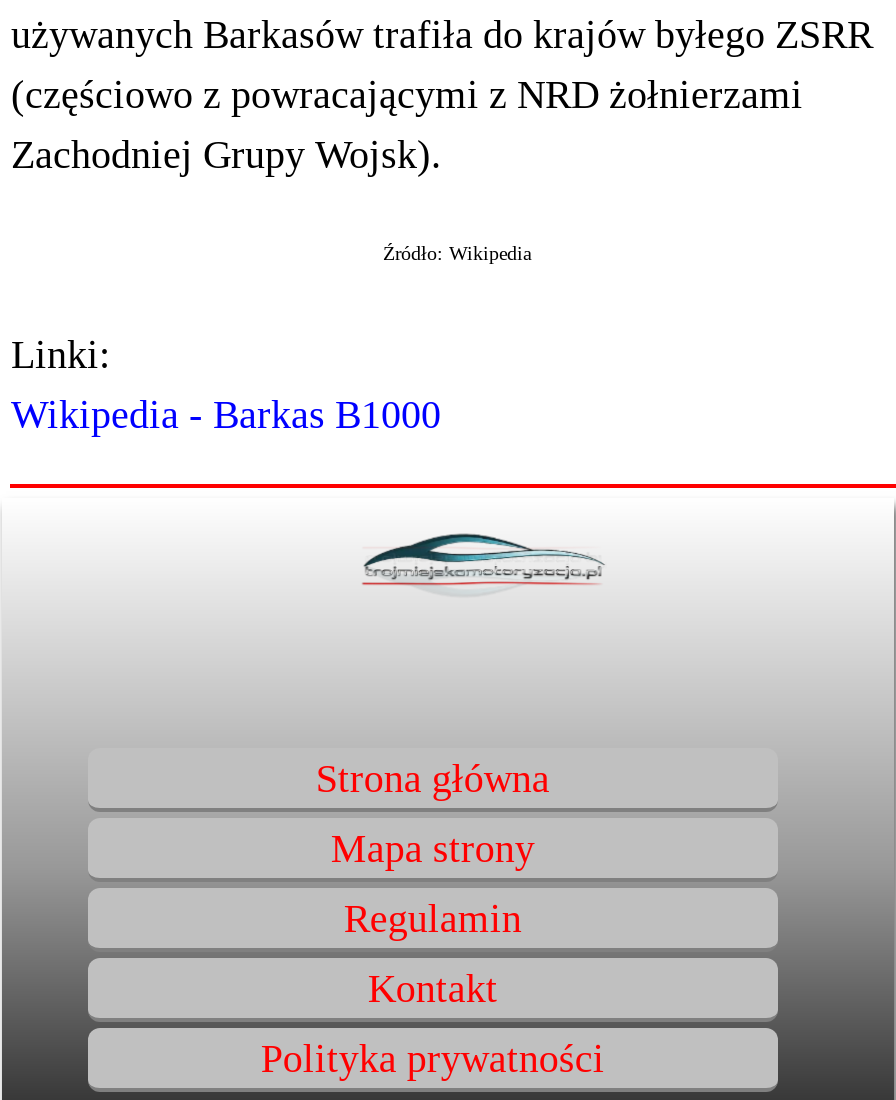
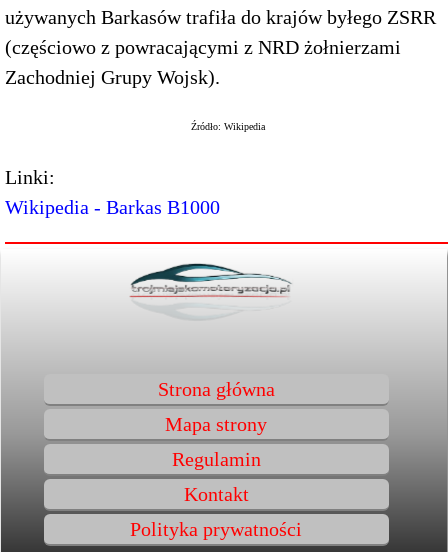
[262,526,604,594] [image] -> [130,262,300,298] [image]

